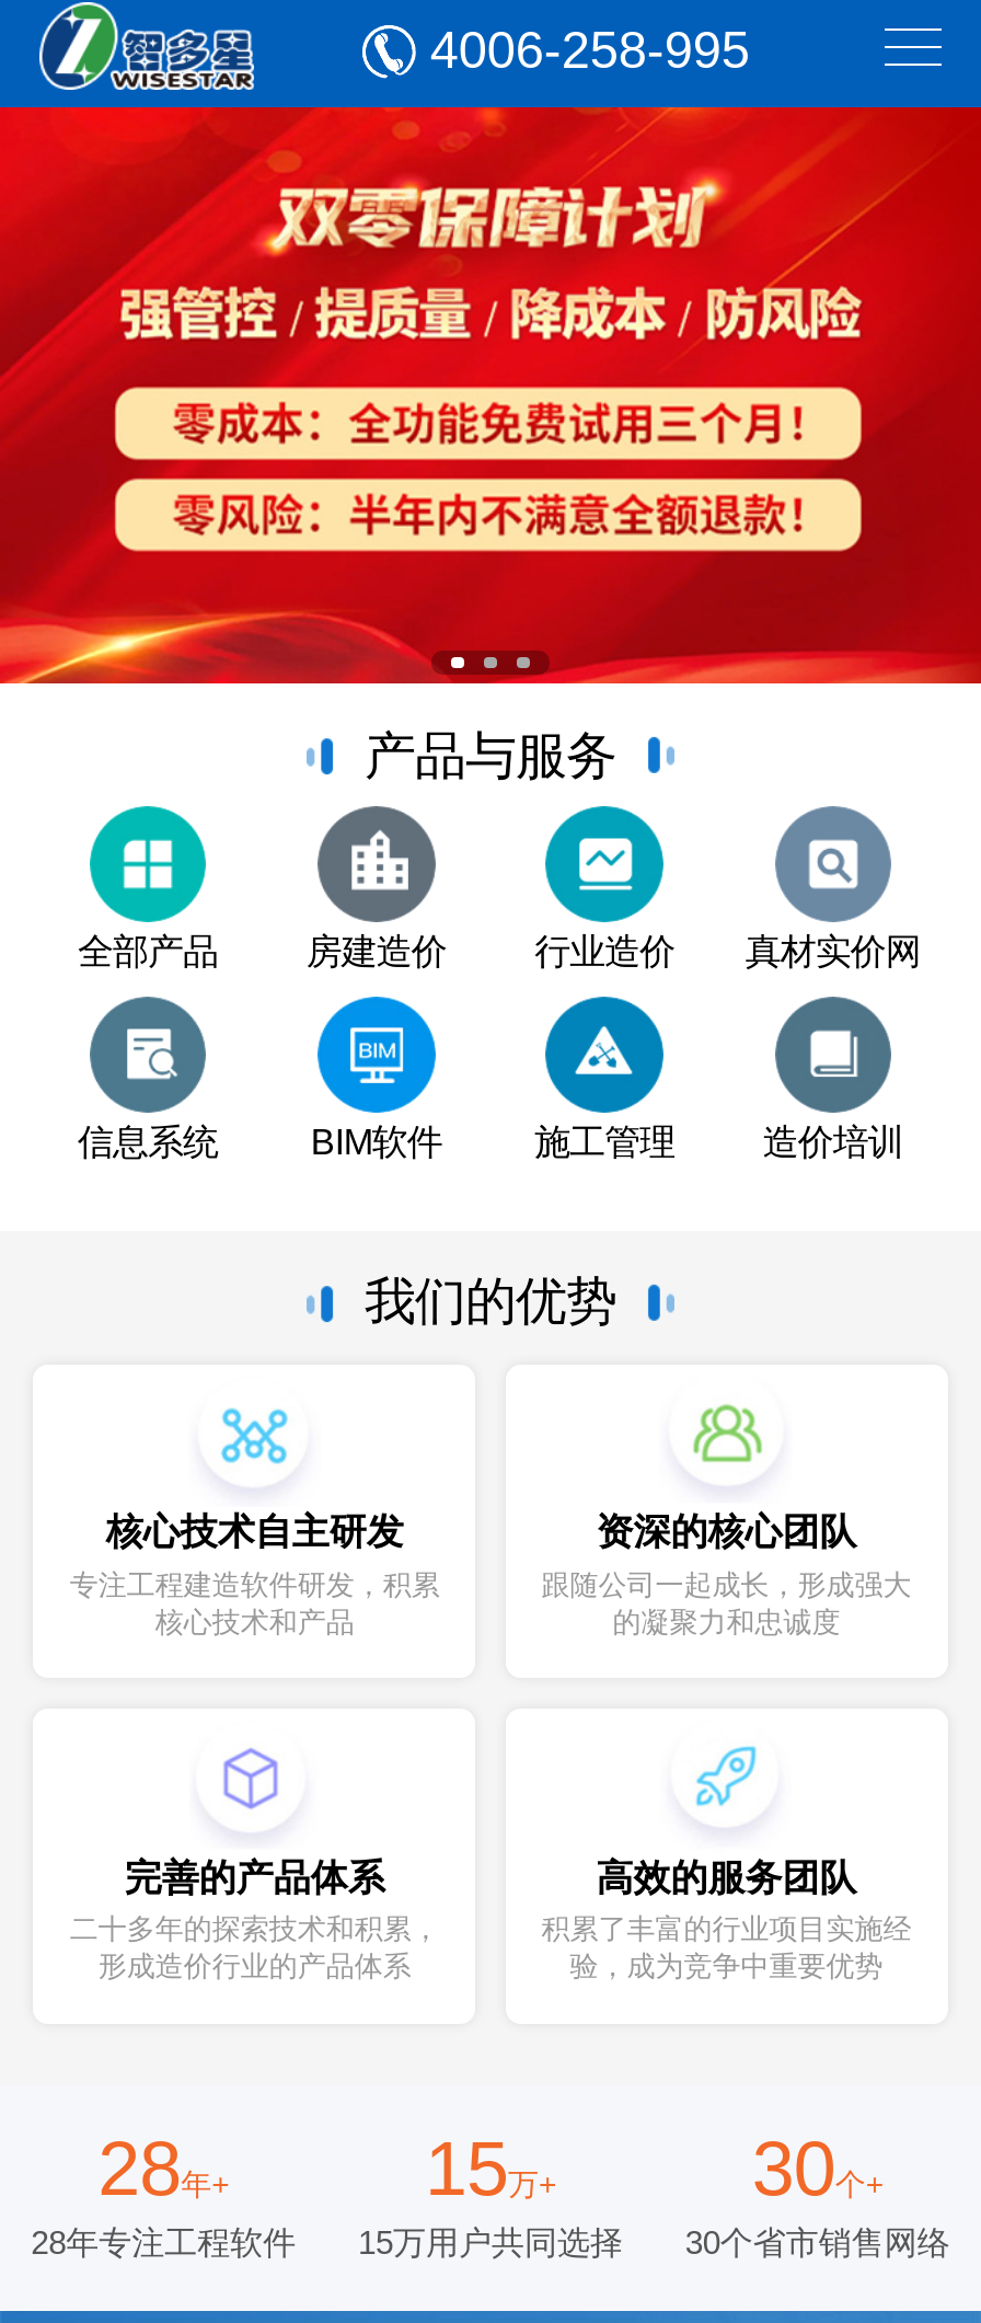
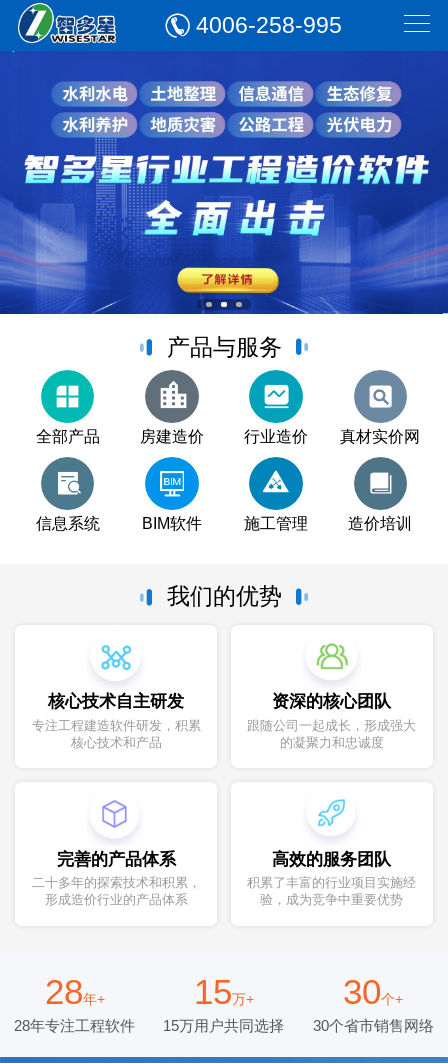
[7,105,974,686] [image] -> [3,51,445,315] [image]

